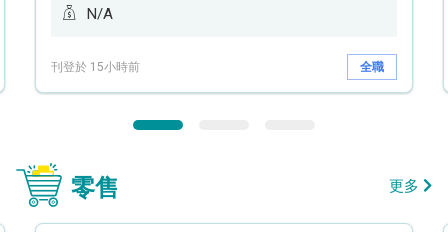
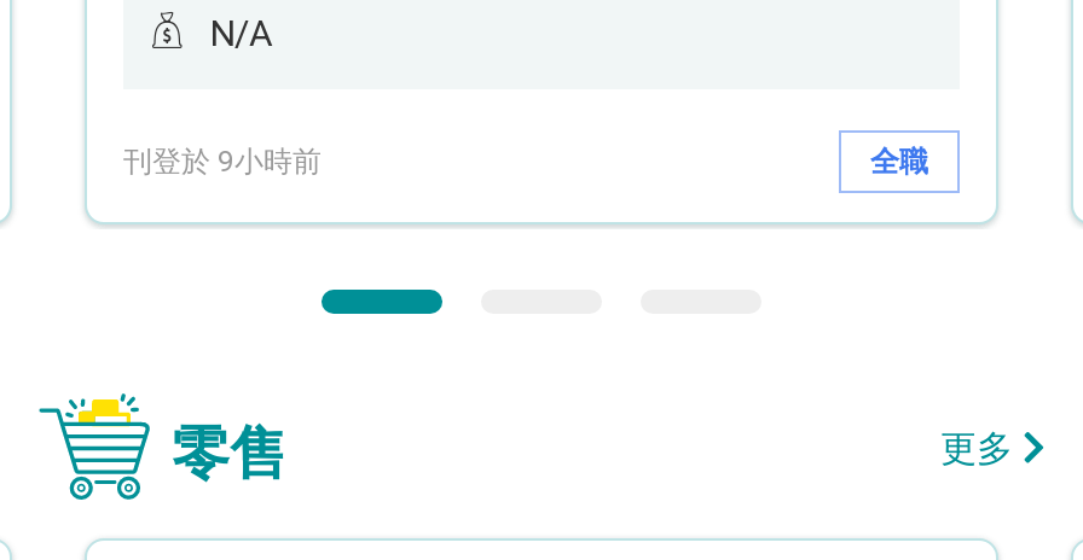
[51,59,140,73] 刊登於 15小時前 -> [123,144,322,177] 刊登於 9小時前

